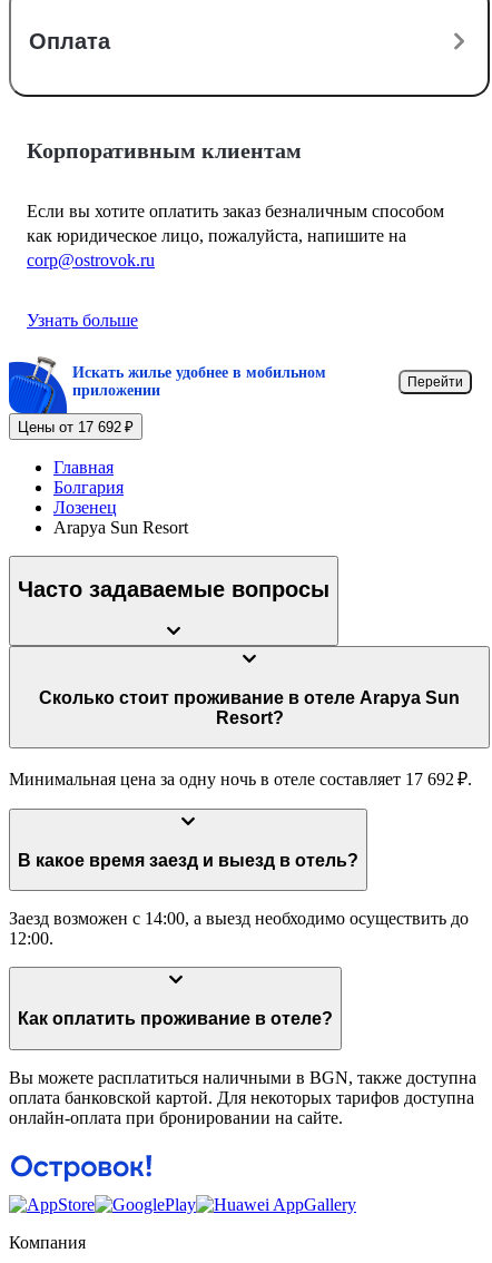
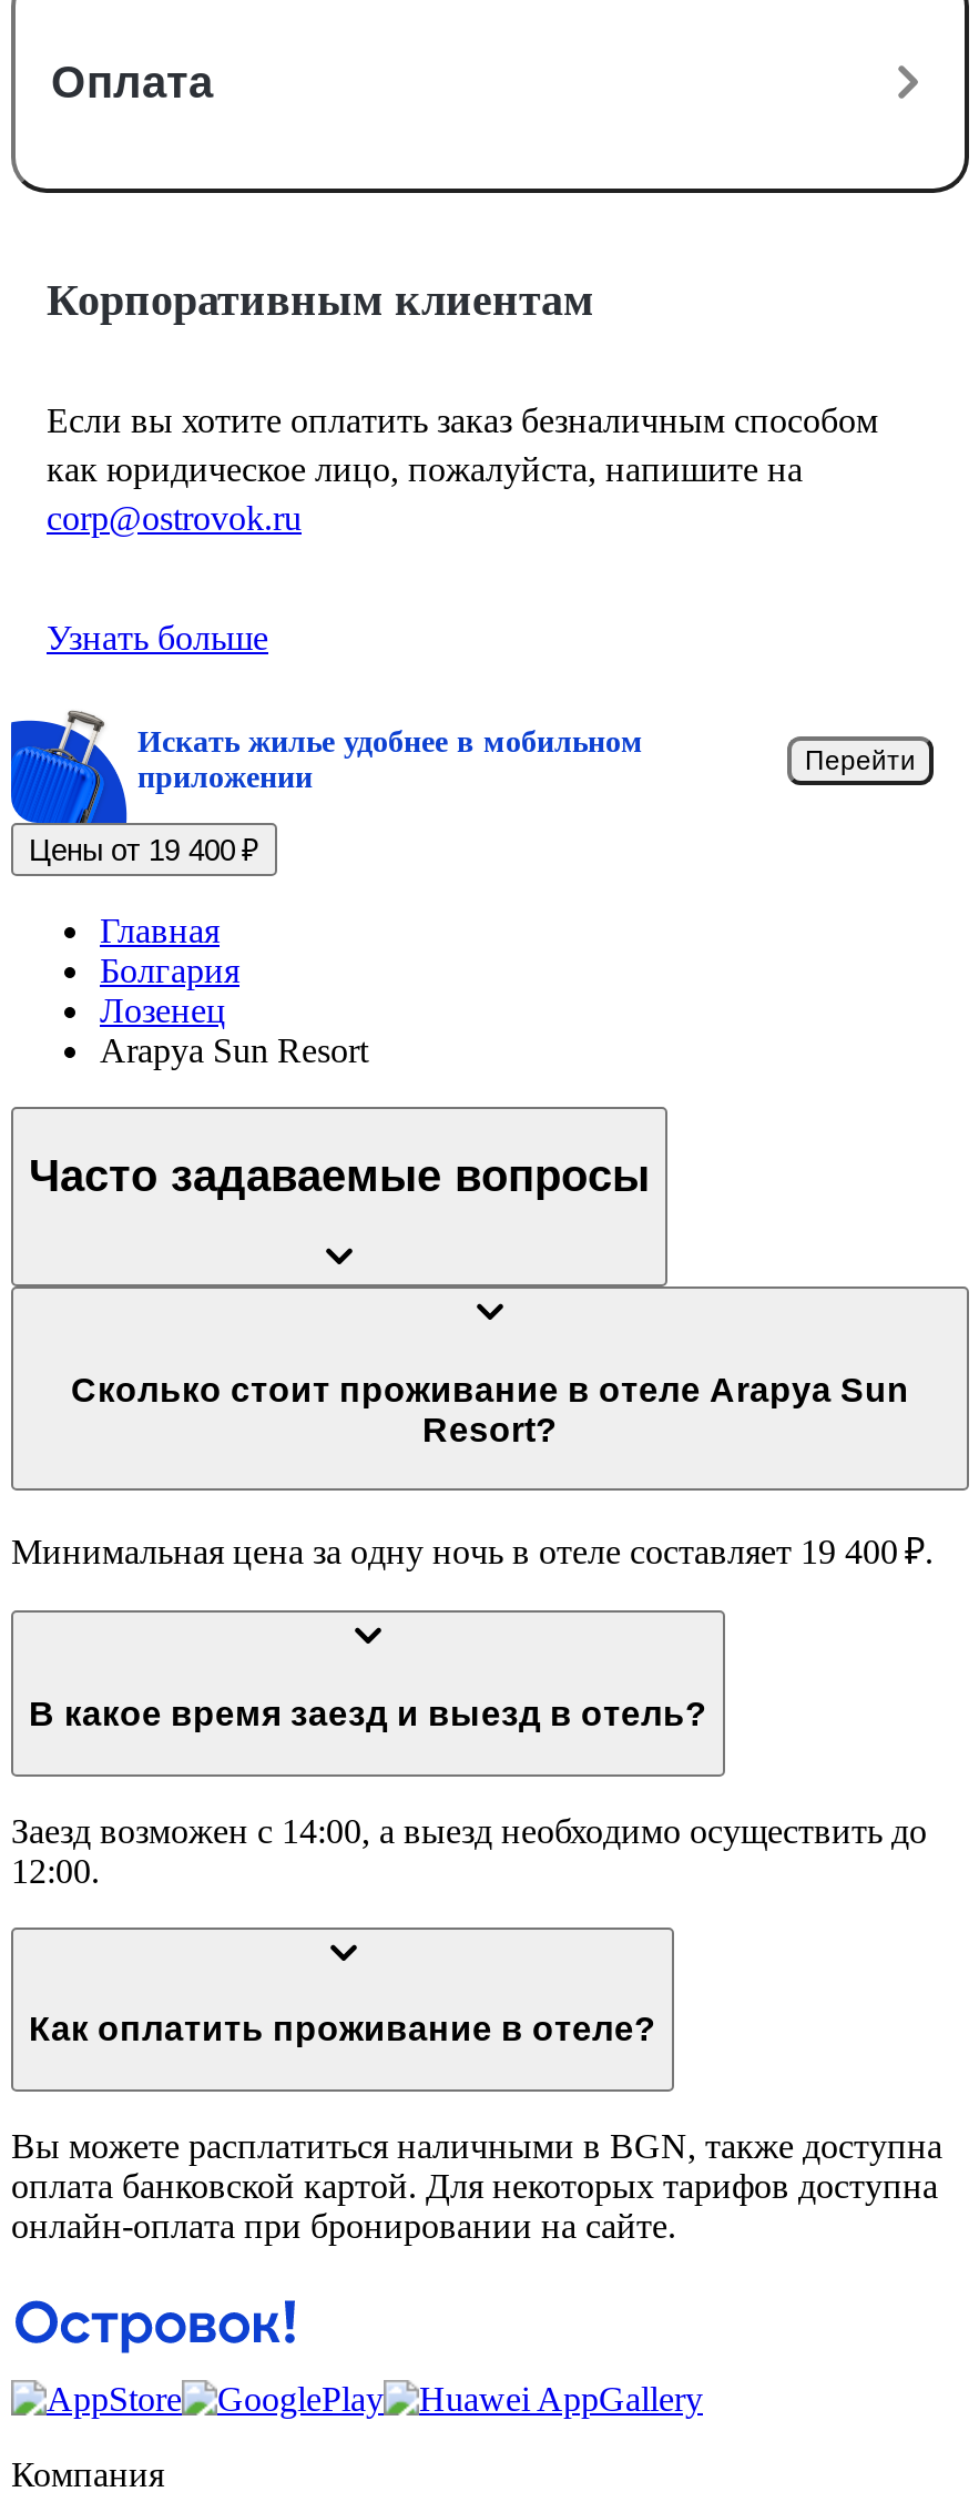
[18,419,134,435] Цены от 17 692 ₽ -> [29,834,259,867] Цены от 19 400 ₽
[9,770,472,789] Минимальная цена за одну ночь в отеле составляет 17 692 ₽. -> [11,1533,934,1571] Минимальная цена за одну ночь в отеле составляет 19 400 ₽.

